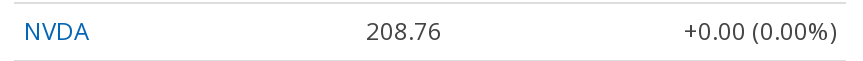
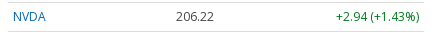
[366,14,442,48] 208.76 -> [176,8,214,25] 206.22
[684,14,836,48] +0.00 (0.00%) -> [336,8,419,25] +2.94 (+1.43%)

